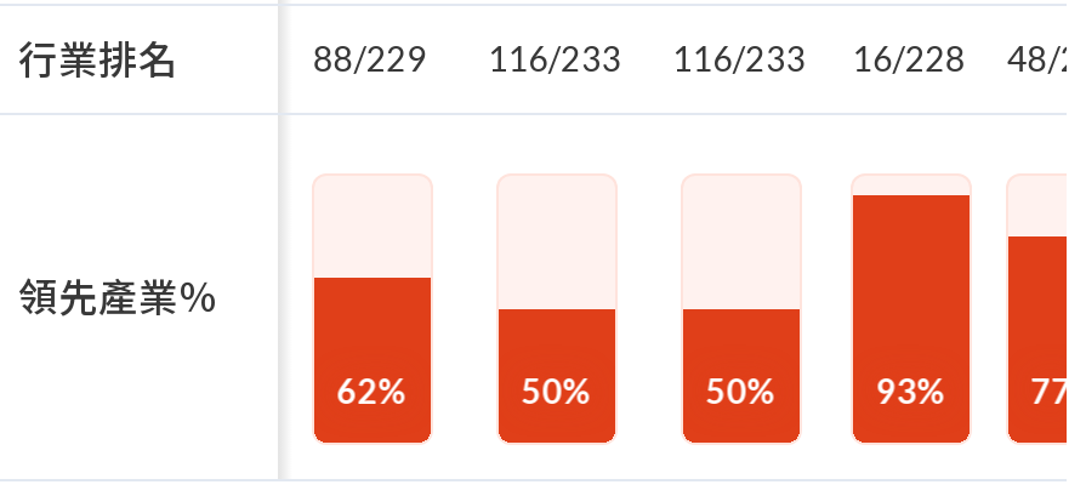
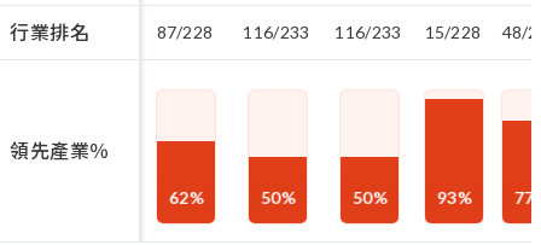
[313,38,427,79] 88/229 -> [157,22,213,42] 87/228
[852,38,966,79] 16/228 -> [425,22,481,42] 15/228

